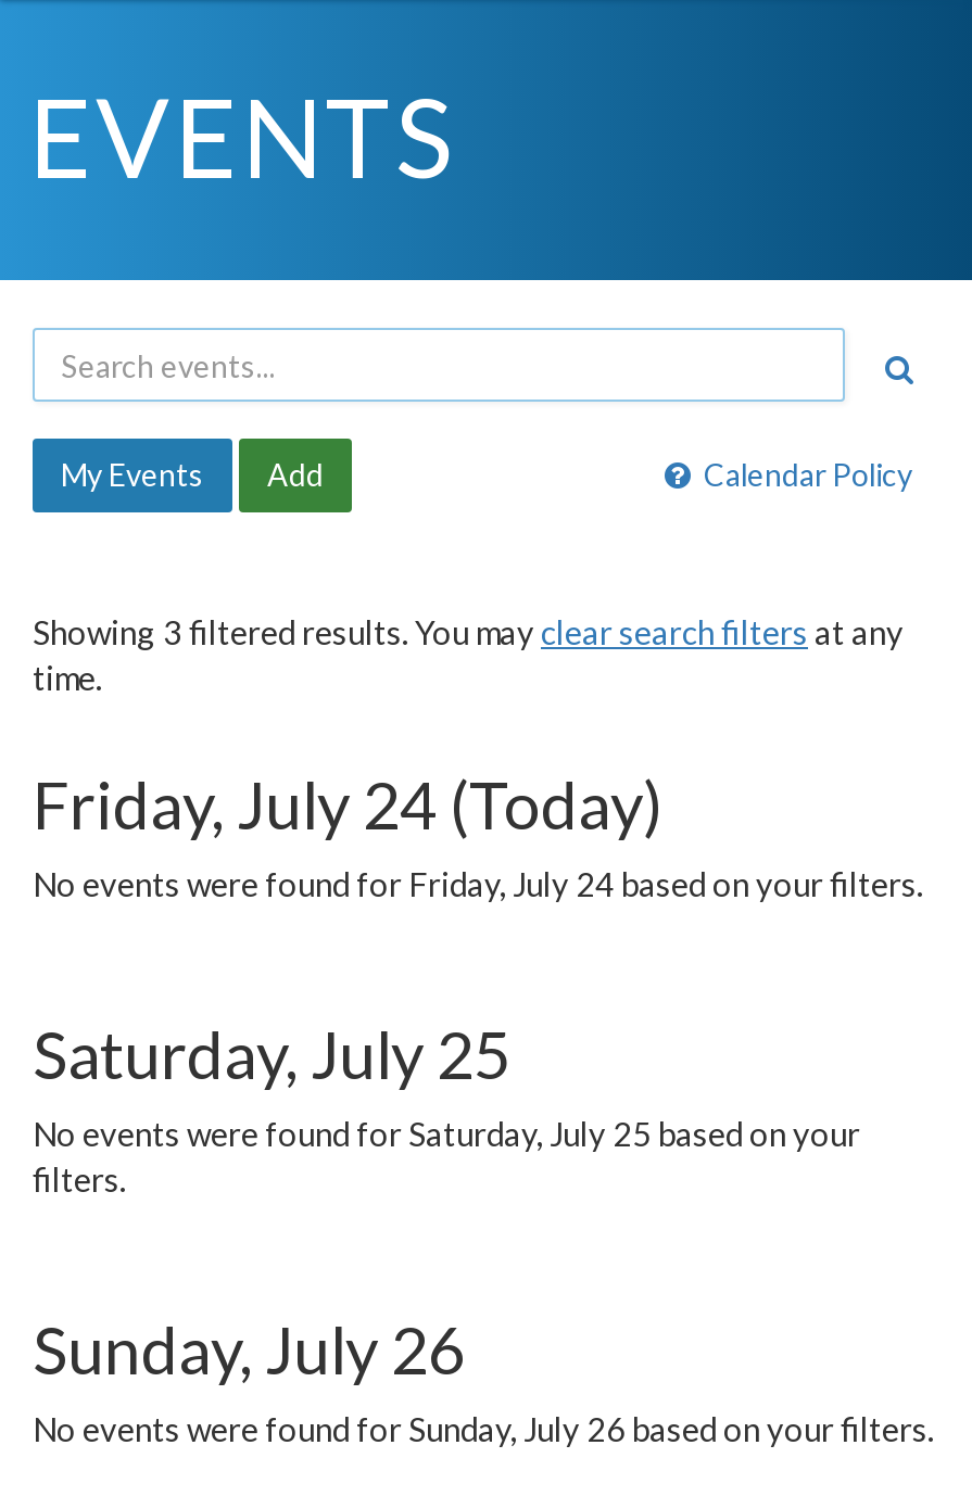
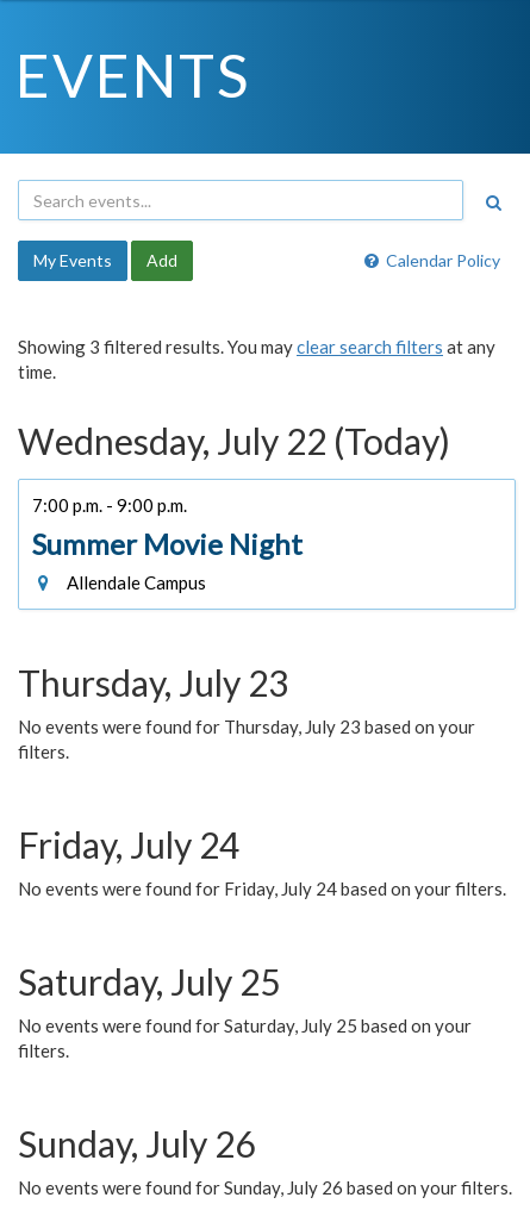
[33,764,662,842] Friday, July 24 (Today) -> [18,419,475,866] Wednesday, July 22 (Today) | 7:00 p.m. - 9:00 p.m. | Summer Movie Night | Allendale Campus | Thursday, July 23 | No events were found for Thursday, July 23 based on your | filters. | Friday, July 24

